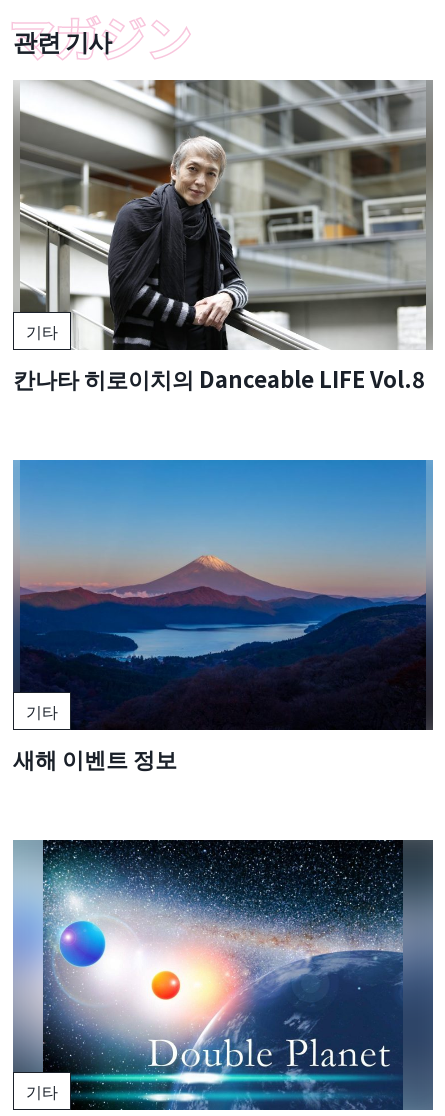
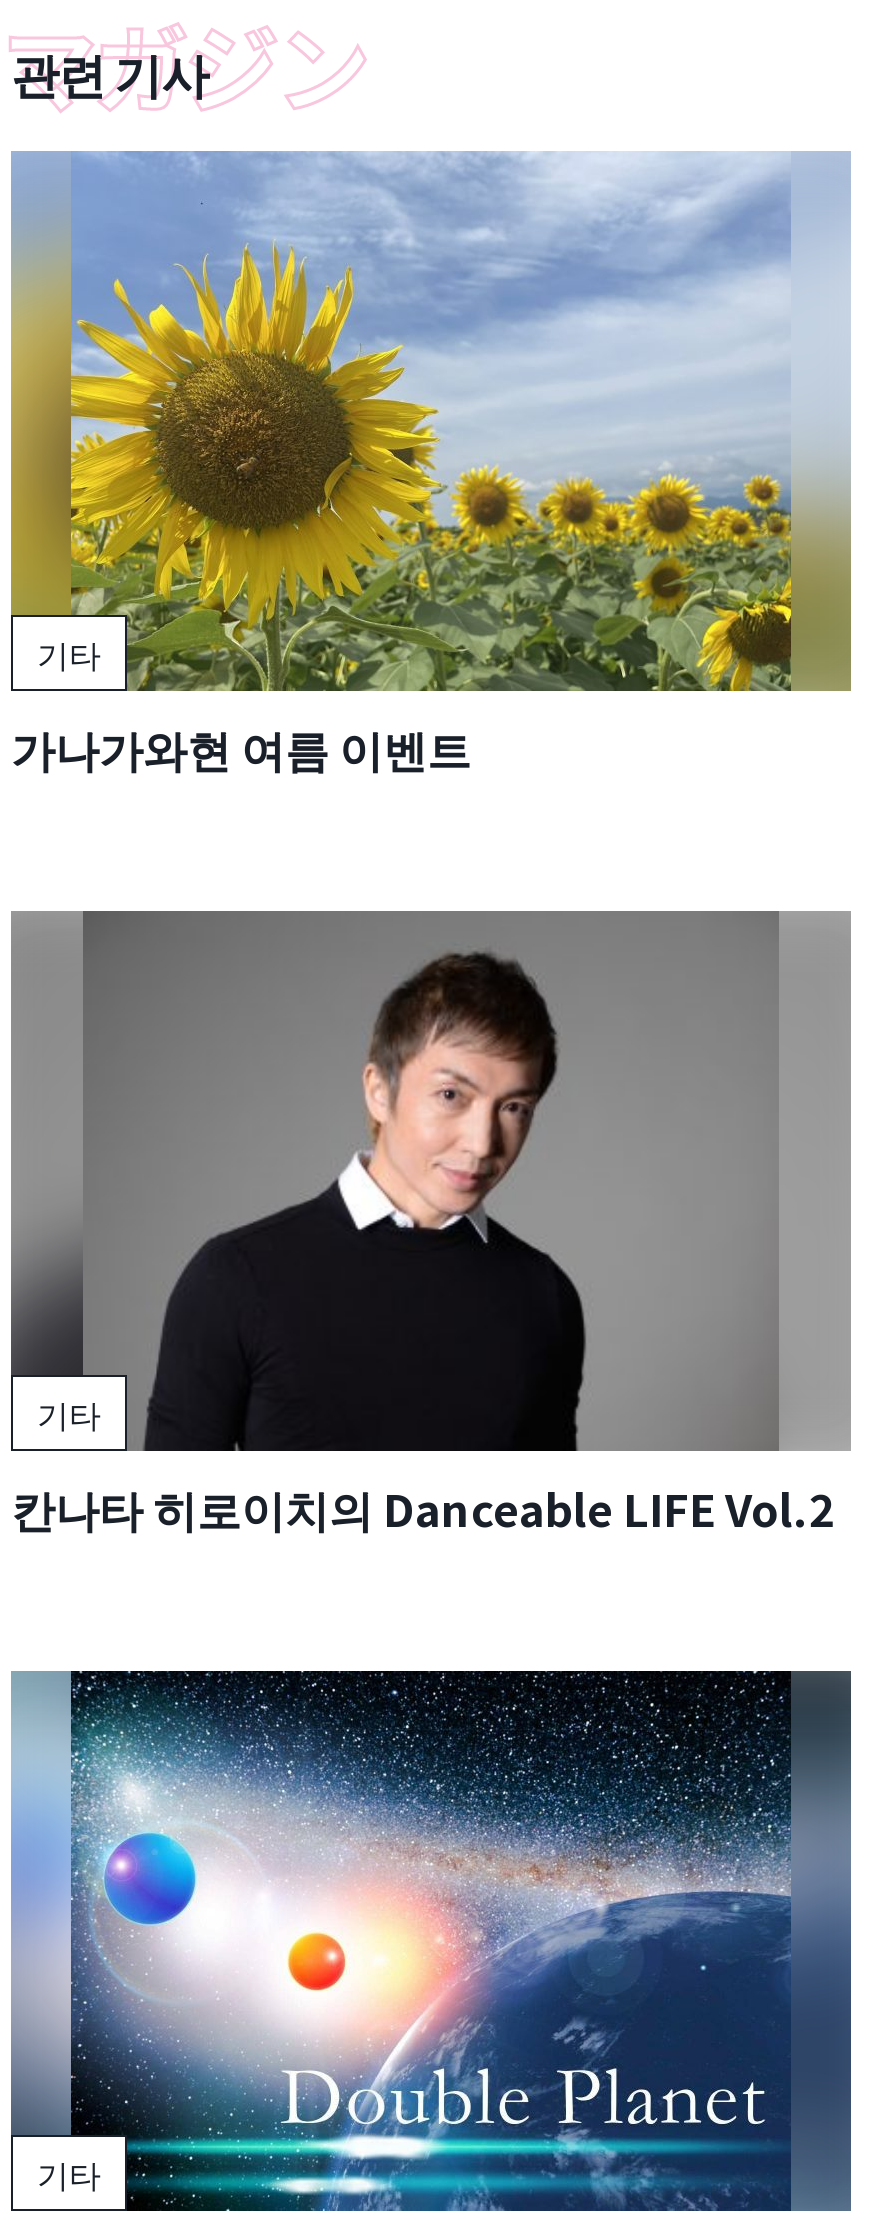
[13,79,433,394] [image] | 칸나타 히로이치의 Danceable LIFE Vol.8 -> [9,149,849,779] [image] | 가나가와현 여름 이벤트
[13,459,433,774] [image] | 새해 이벤트 정보 -> [11,909,851,1539] [image] | 칸나타 히로이치의 Danceable LIFE Vol.2

